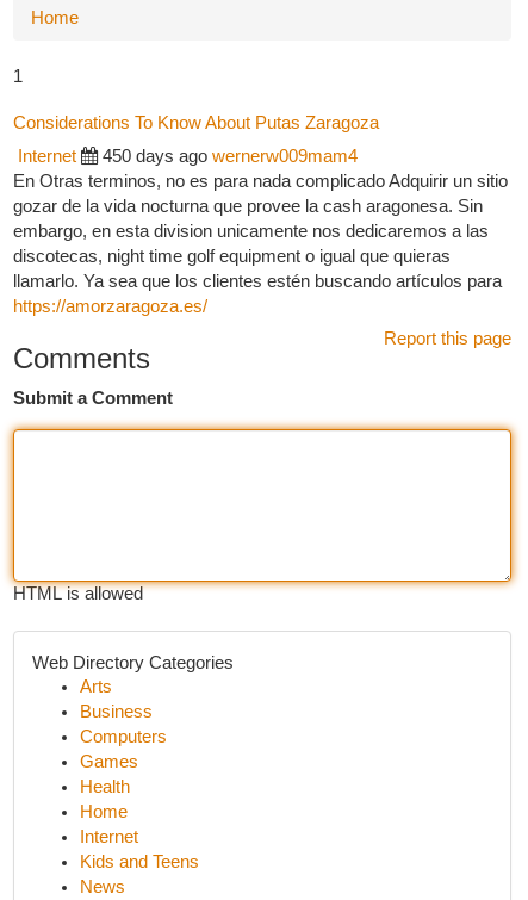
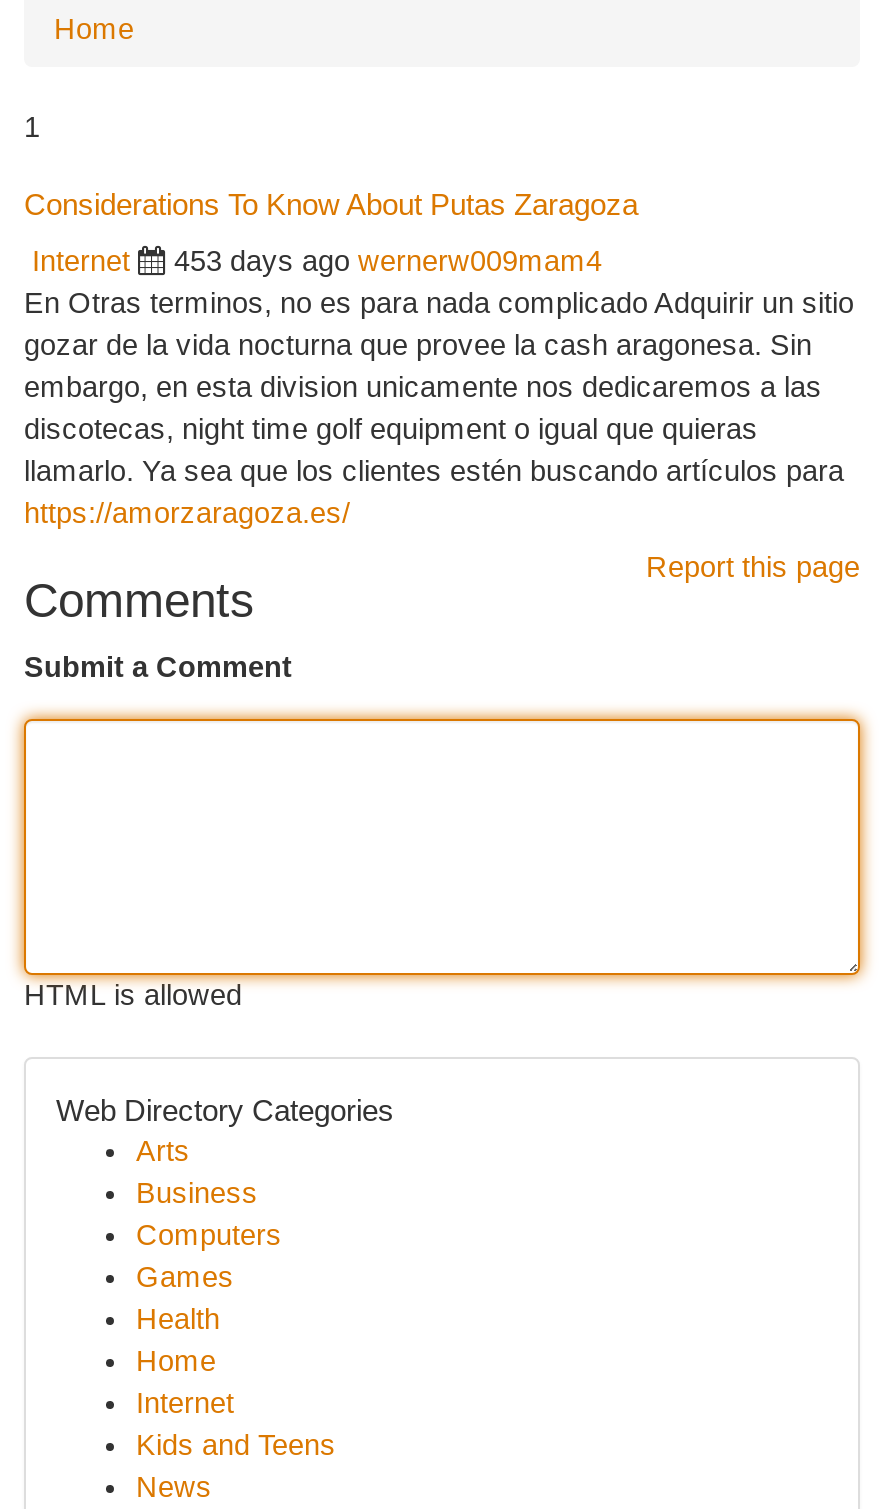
[103,147,358,166] 450 days ago wernerw009mam4 -> [174,245,602,277] 453 days ago wernerw009mam4

